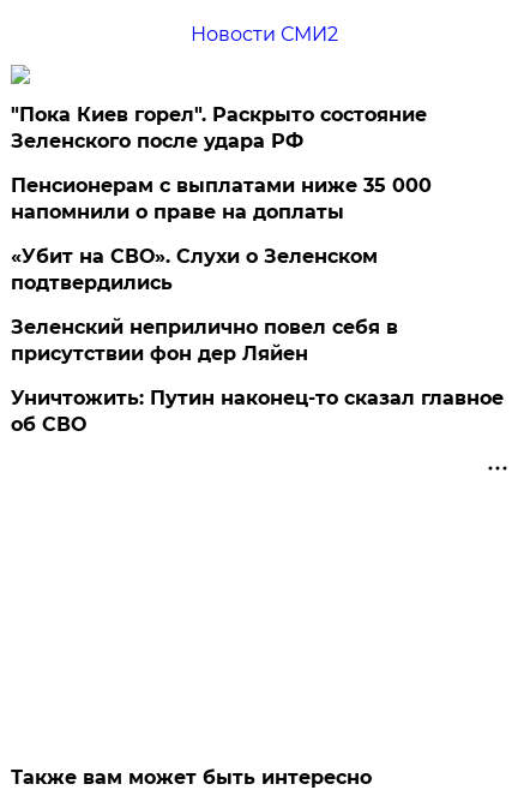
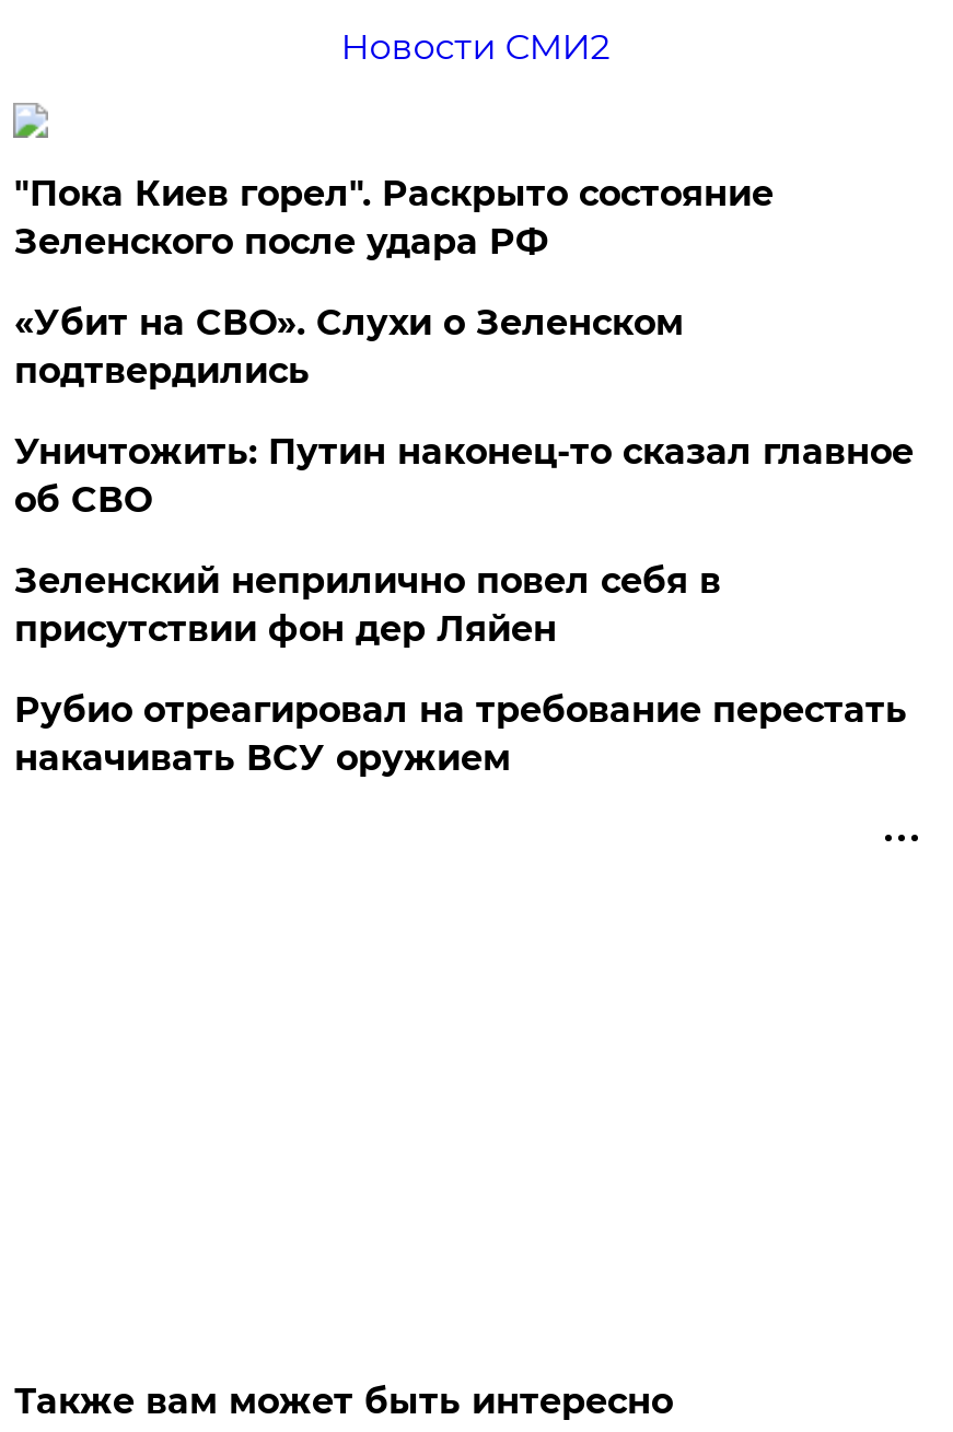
[11,174,432,223] Пенсионерам с выплатами ниже 35 000 | напомнили о праве на доплаты -> none
moved [11,245,378,294] -> [14,302,684,391]: «Убит на СВО». Слухи о Зеленском | подтвердились
none -> [14,689,907,779] Рубио отреагировал на требование перестать | накачивать ВСУ оружием
moved [11,386,504,436] -> [14,431,913,521]: Уничтожить: Путин наконец-то сказал главное | об СВО

